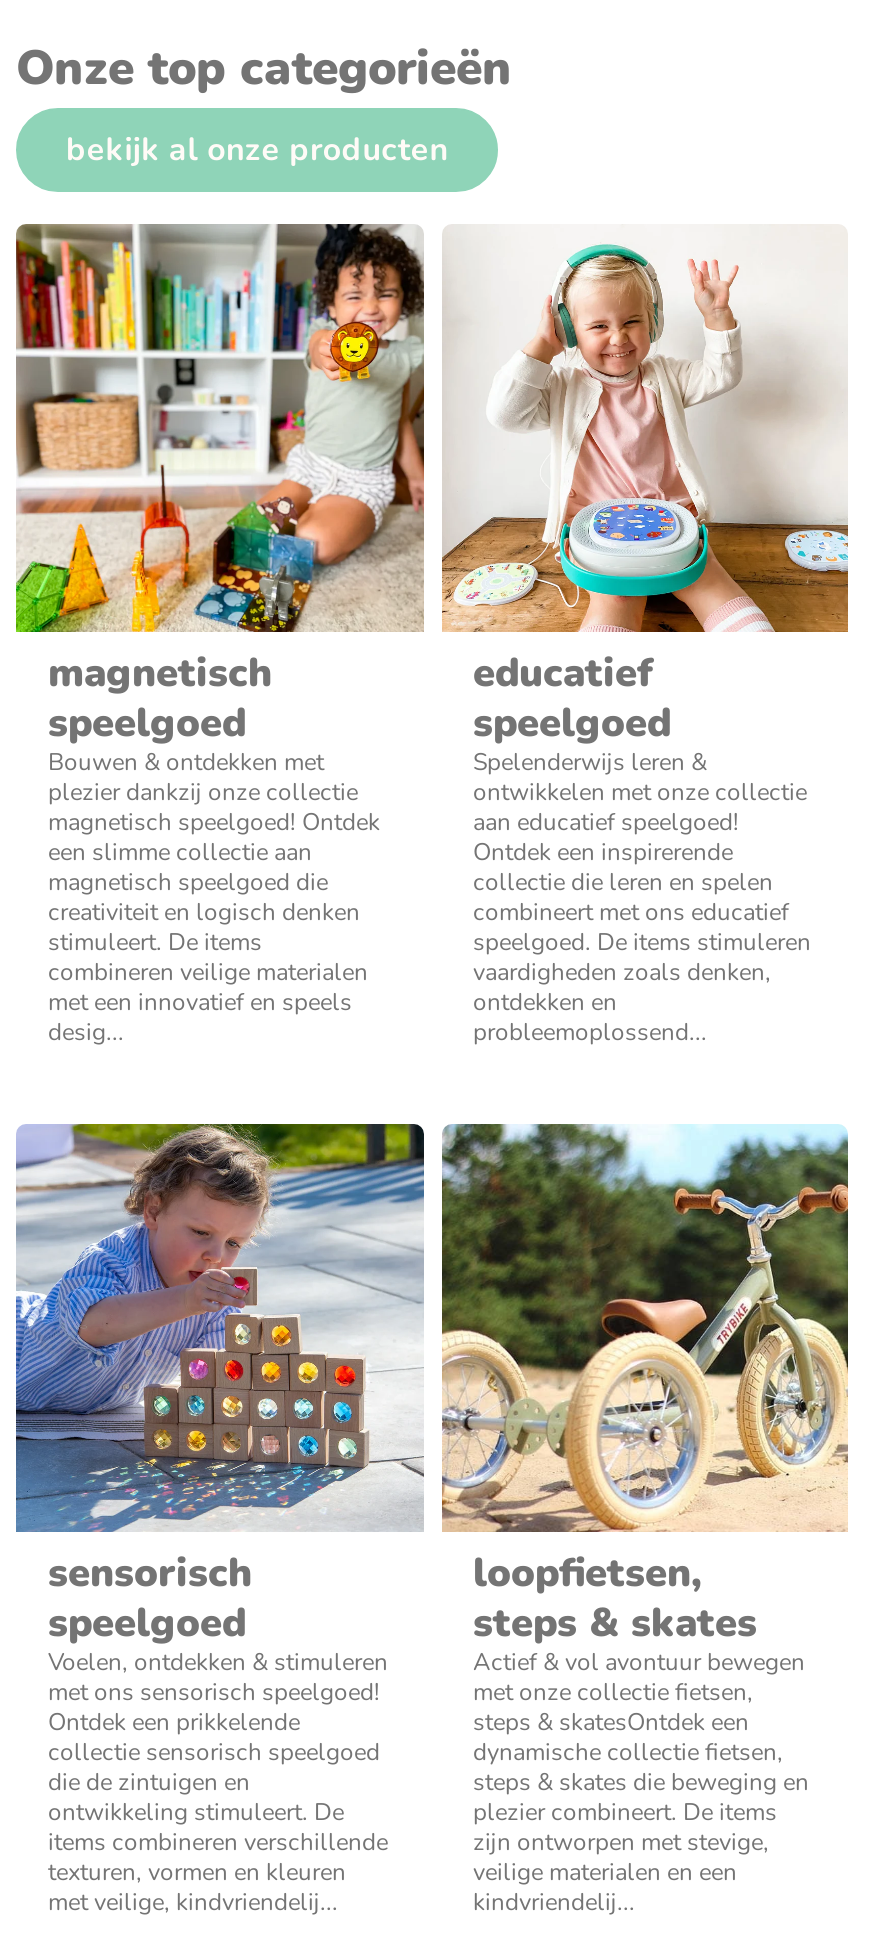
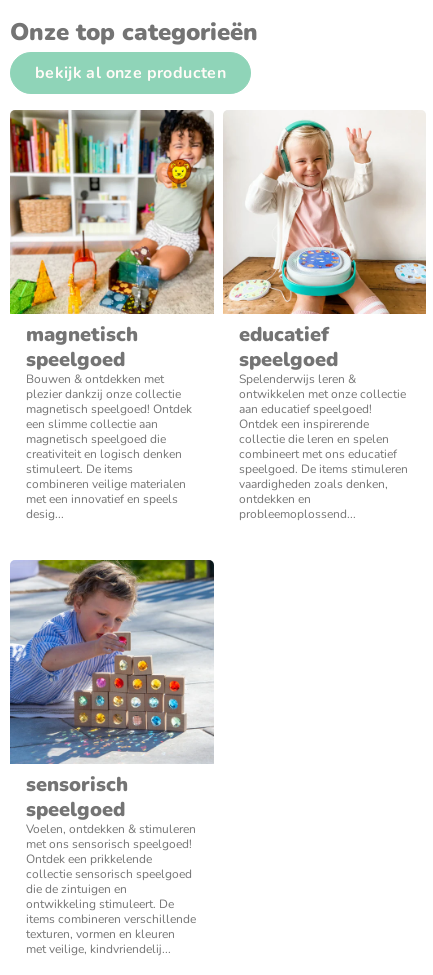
[440,1122,850,1917] [image] | loopfietsen, | steps & skates | Actief & vol avontuur bewegen | met onze collectie fietsen, | steps & skatesOntdek een | dynamische collectie fietsen, | steps & skates die beweging en | plezier combineert. De items | zijn ontworpen met stevige, | veilige materialen en een | kindvriendelij... -> none

